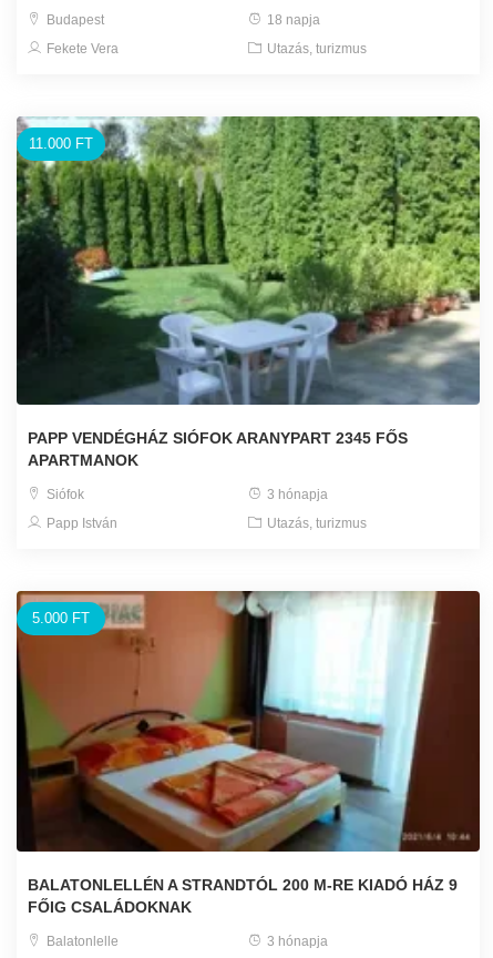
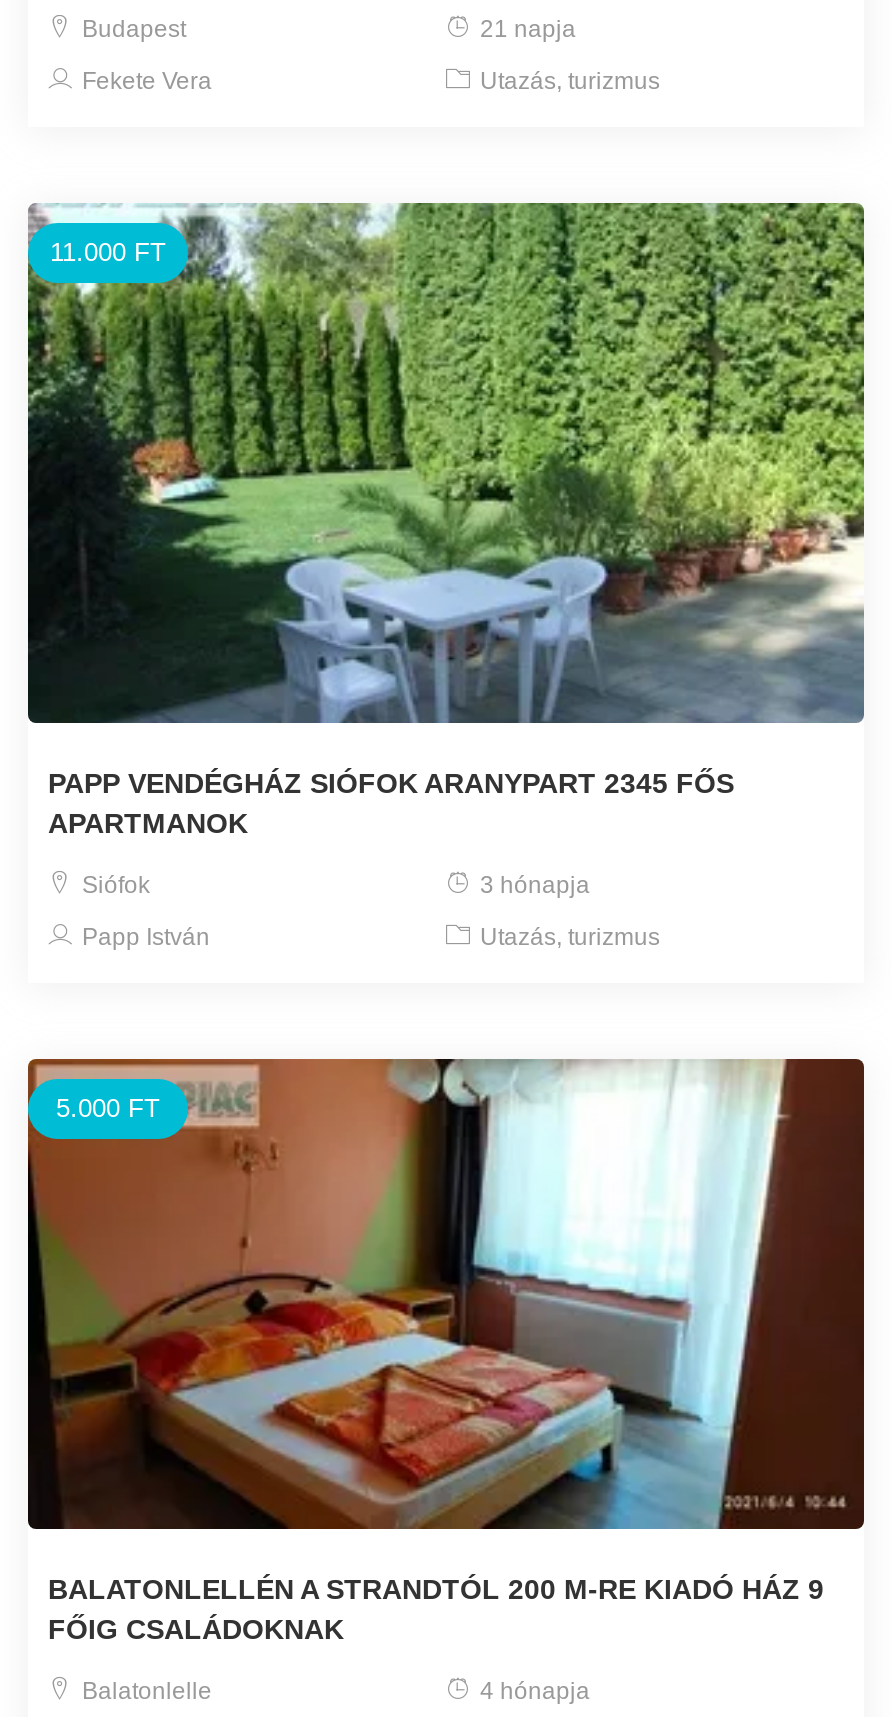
[264,12,320,28] 18 napja -> [474,15,576,43] 21 napja
[264,934,328,949] 3 hónapja -> [474,1678,590,1706] 4 hónapja

